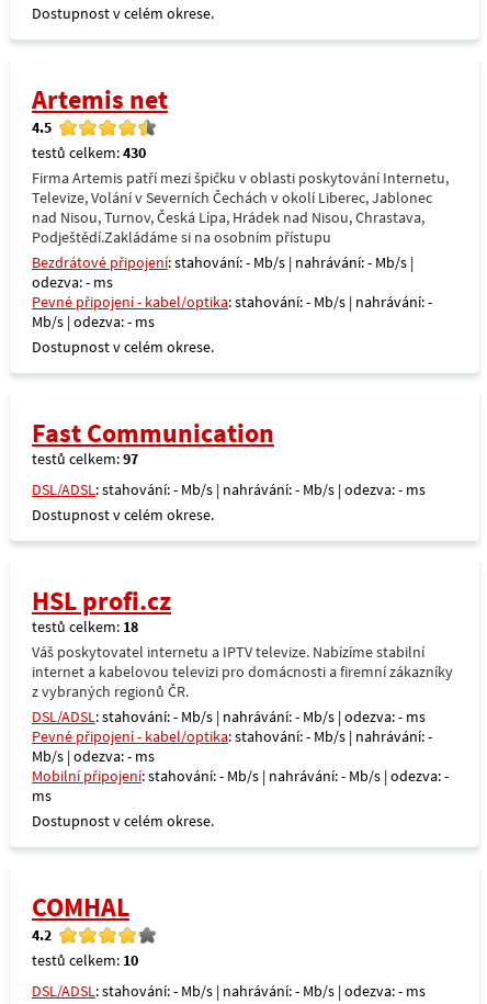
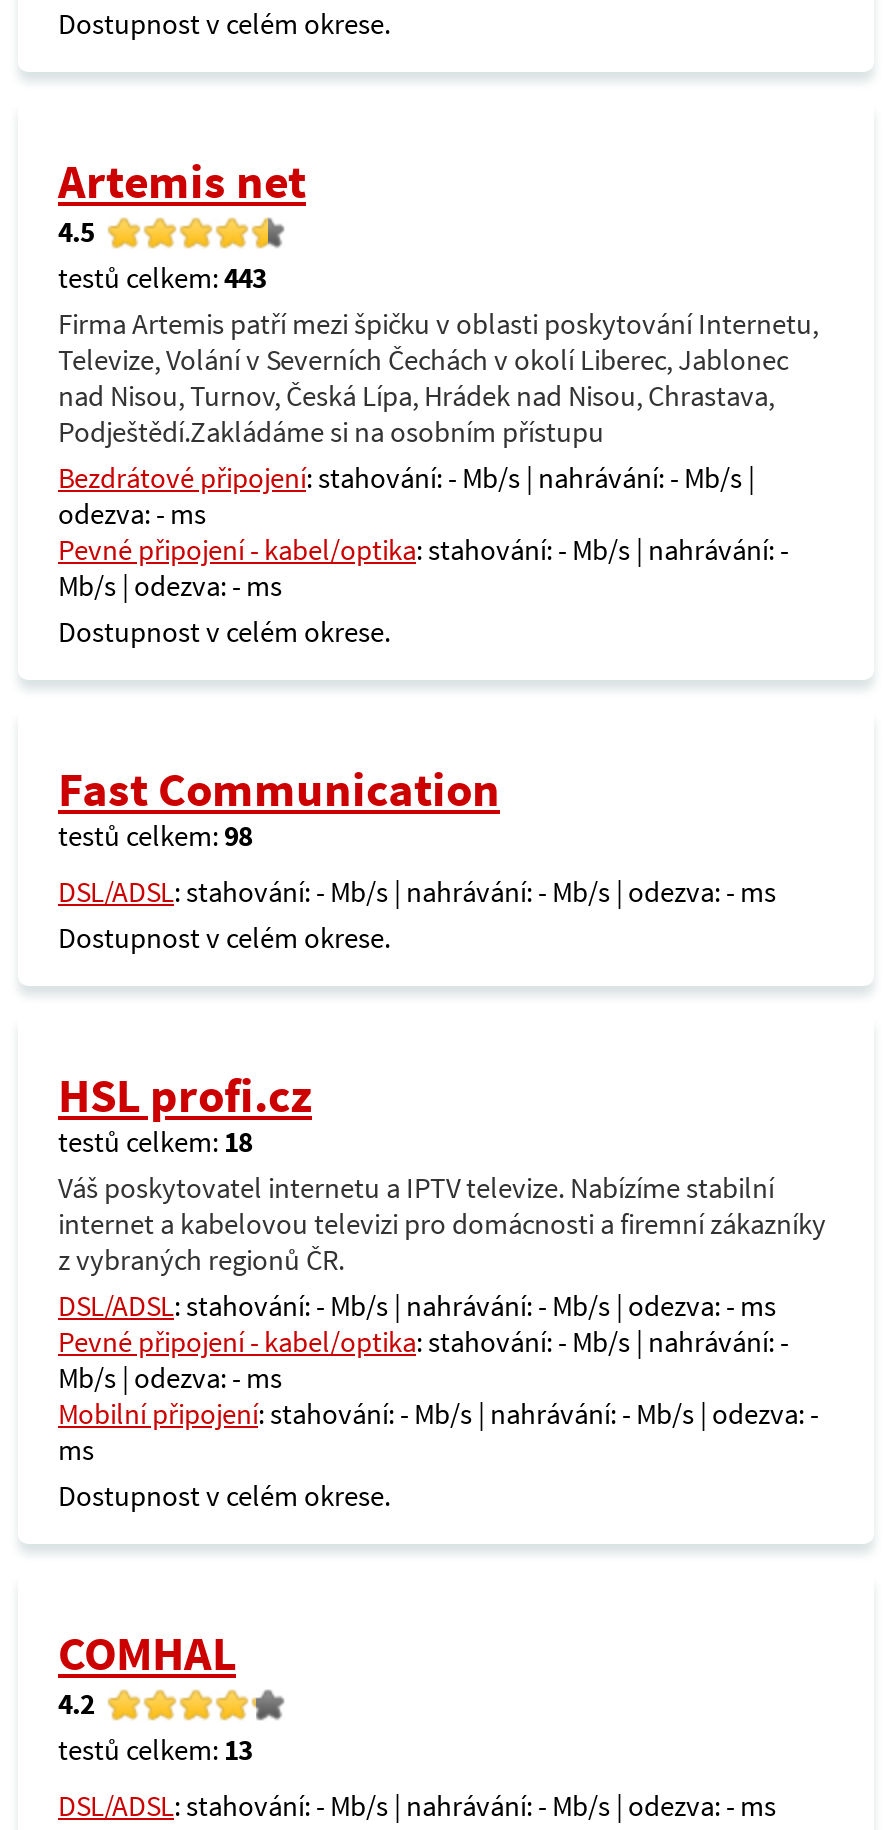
[32,143,146,162] testů celkem: 430 -> [58,260,266,296] testů celkem: 443
[32,449,138,469] testů celkem: 97 -> [58,818,252,854] testů celkem: 98
[32,950,138,970] testů celkem: 10 -> [58,1732,252,1768] testů celkem: 13

